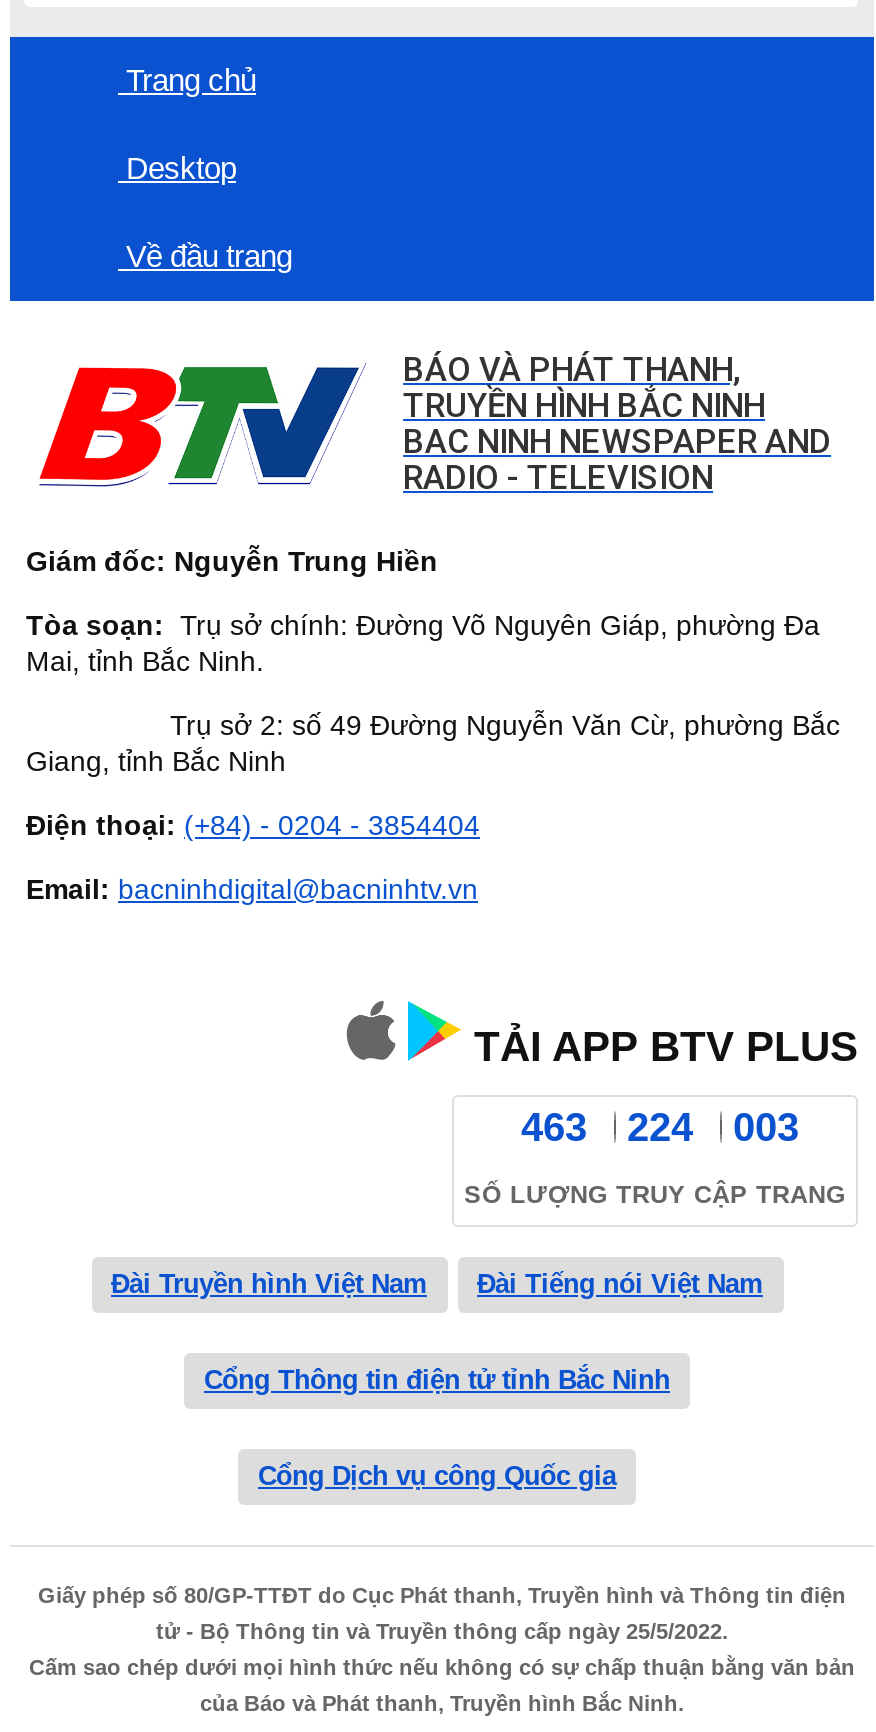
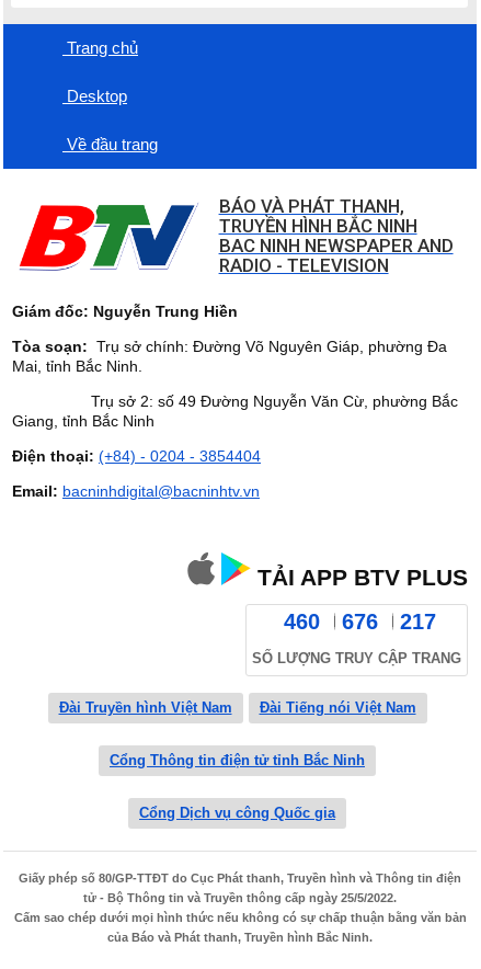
[521,1105,587,1149] 463 -> [283,609,319,634] 460
[627,1105,693,1149] 224 -> [341,609,377,634] 676
[733,1105,799,1149] 003 -> [399,609,436,634] 217

